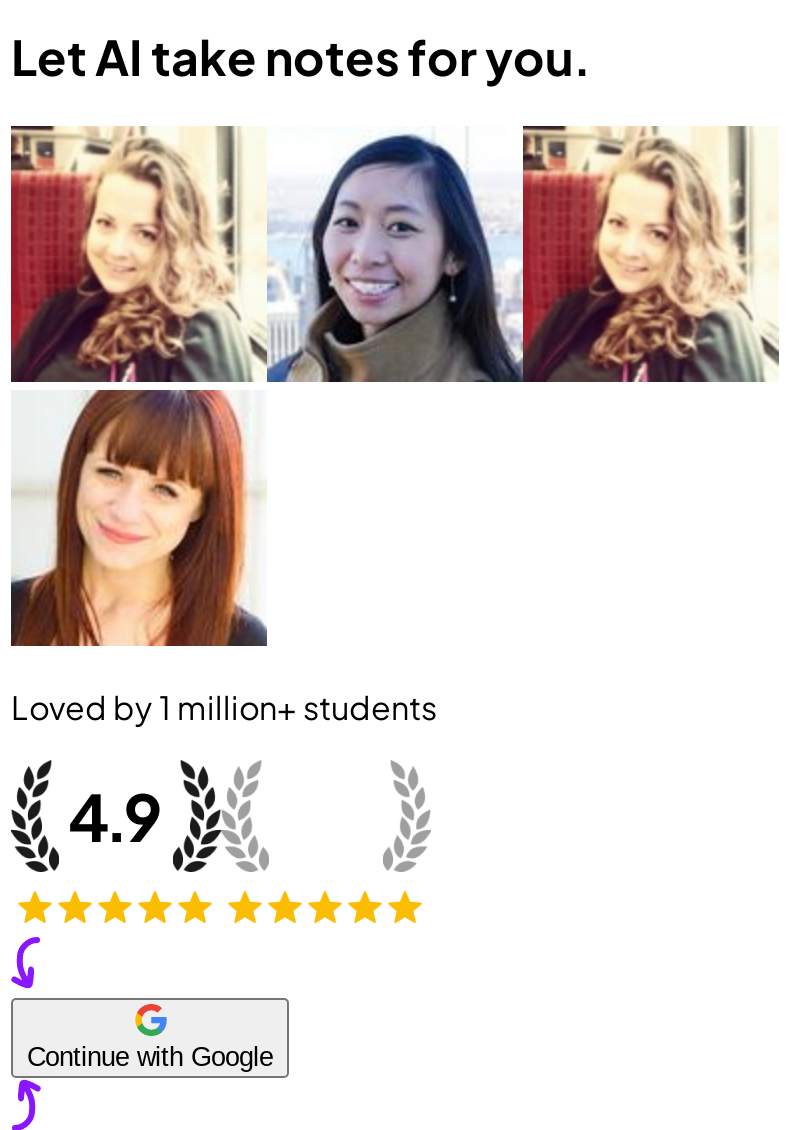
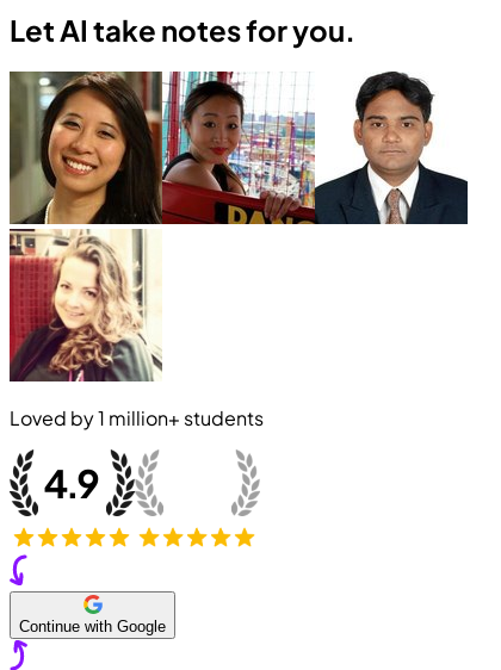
[9,124,781,648] [image] -> [8,70,469,383] [image]

